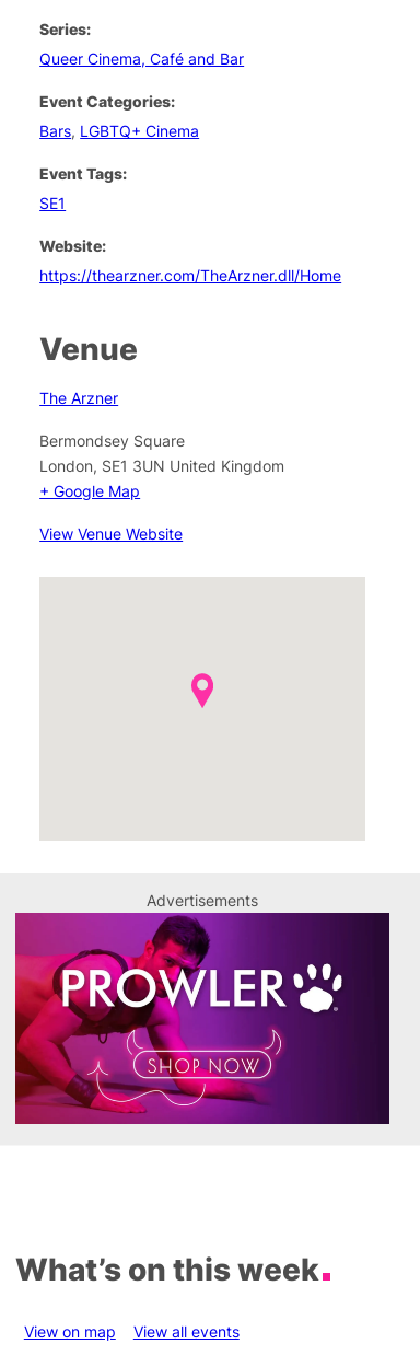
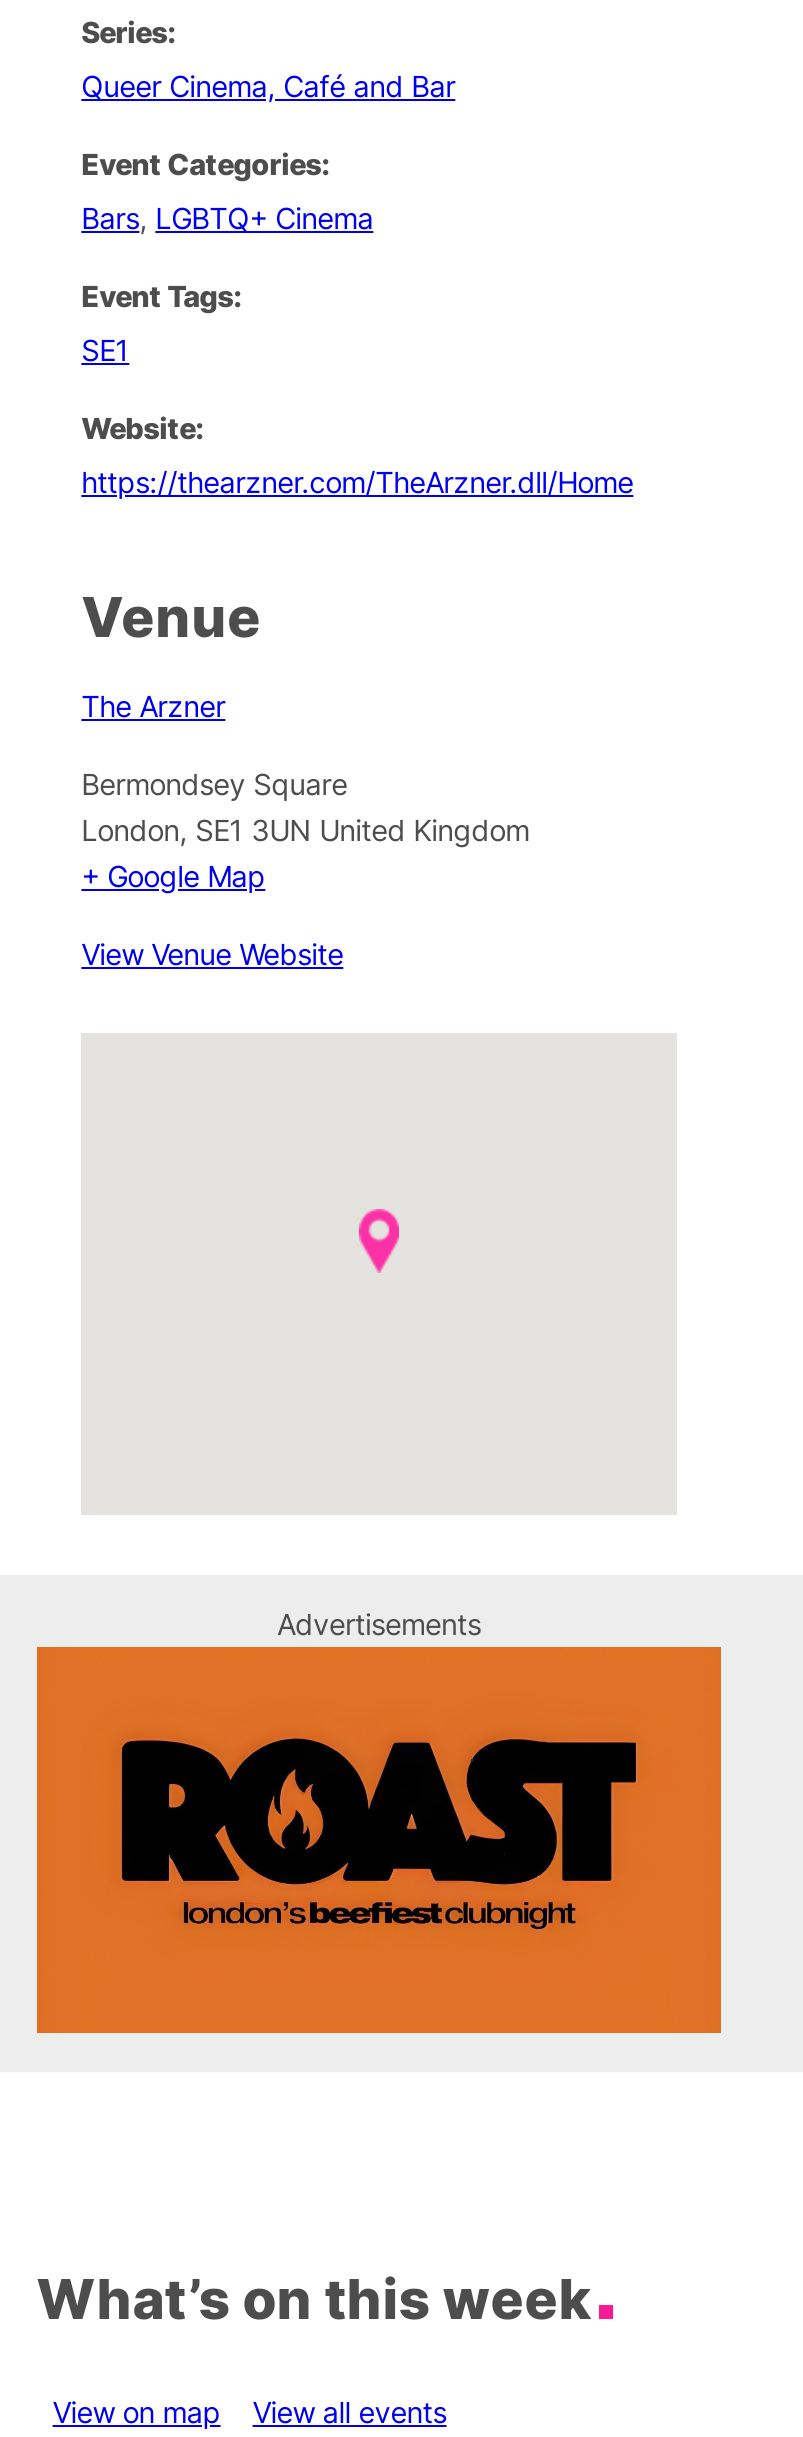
[14,912,390,1125] [image] -> [35,1645,723,2035] [image]

